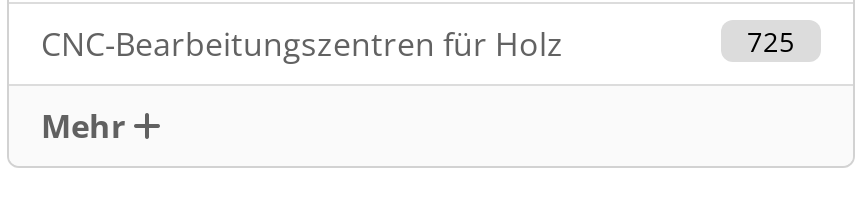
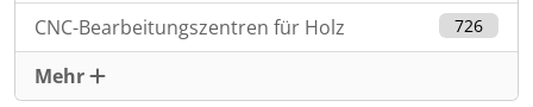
[747,22,795,60] 725 -> [454,15,483,37] 726

